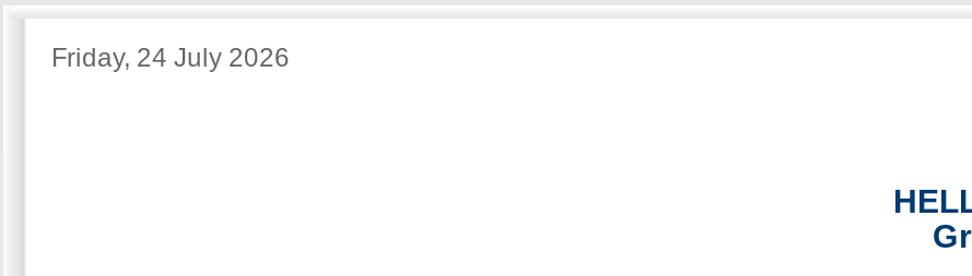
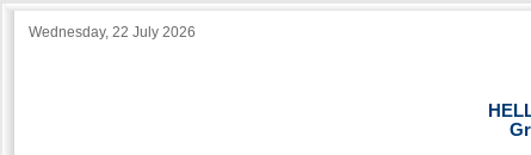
[51,43,290,73] Friday, 24 July 2026 -> [29,24,196,41] Wednesday, 22 July 2026

